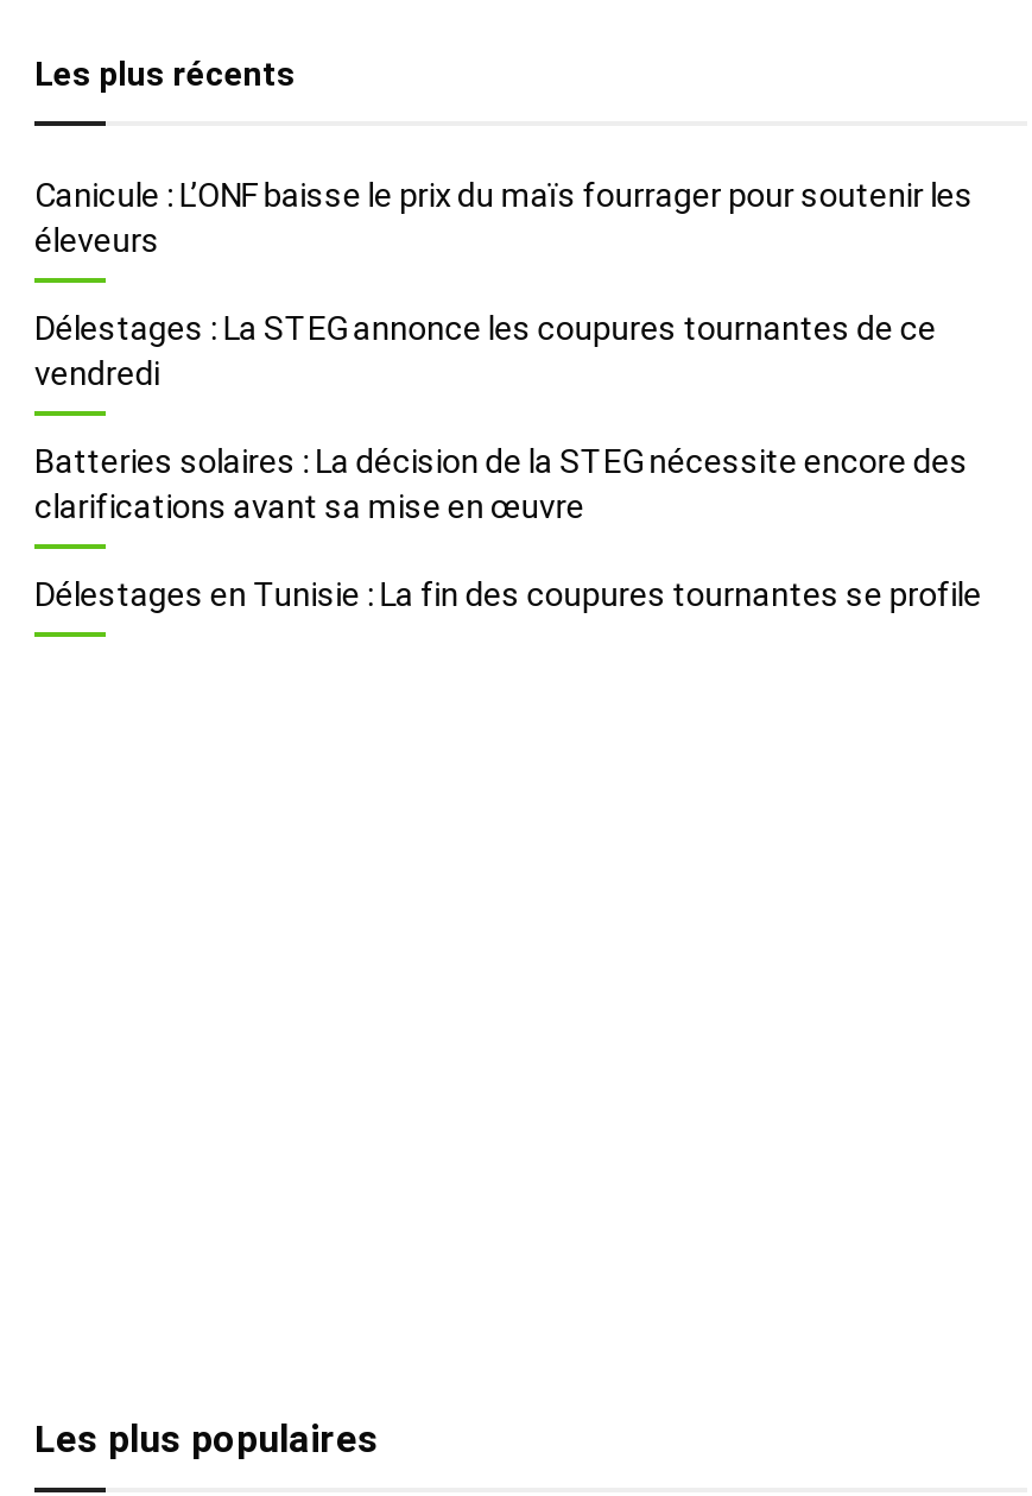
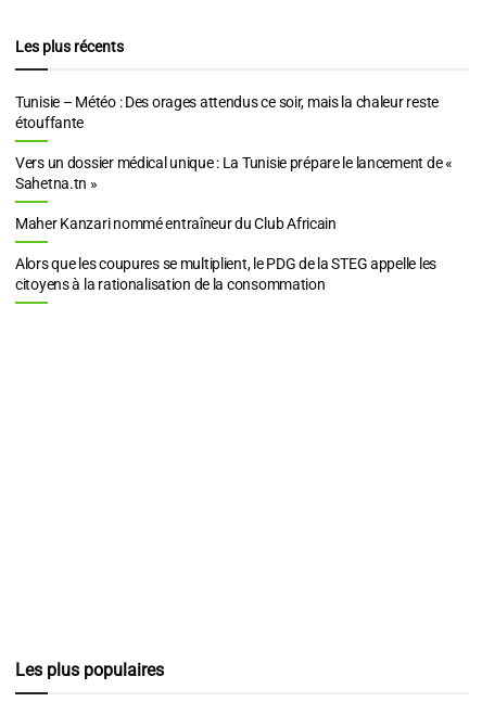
[34,175,973,259] Canicule : L’ONF baisse le prix du maïs fourrager pour soutenir les | éleveurs -> [15,93,439,131] Tunisie – Météo : Des orages attendus ce soir, mais la chaleur reste | étouffante
[34,308,937,392] Délestages : La STEG annonce les coupures tournantes de ce | vendredi -> [15,154,452,192] Vers un dossier médical unique : La Tunisie prépare le lancement de « | Sahetna.tn »
[34,442,968,525] Batteries solaires : La décision de la STEG nécessite encore des | clarifications avant sa mise en œuvre -> [15,215,336,232] Maher Kanzari nommé entraîneur du Club Africain
[34,575,982,613] Délestages en Tunisie : La fin des coupures tournantes se profile -> [15,255,436,293] Alors que les coupures se multiplient, le PDG de la STEG appelle les | citoyens à la rationalisation de la consommation

